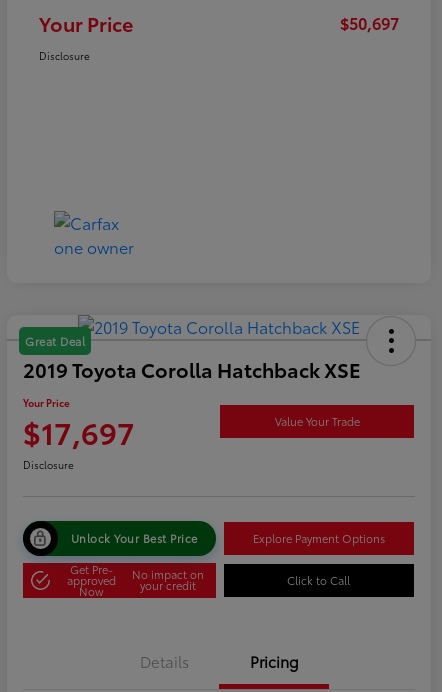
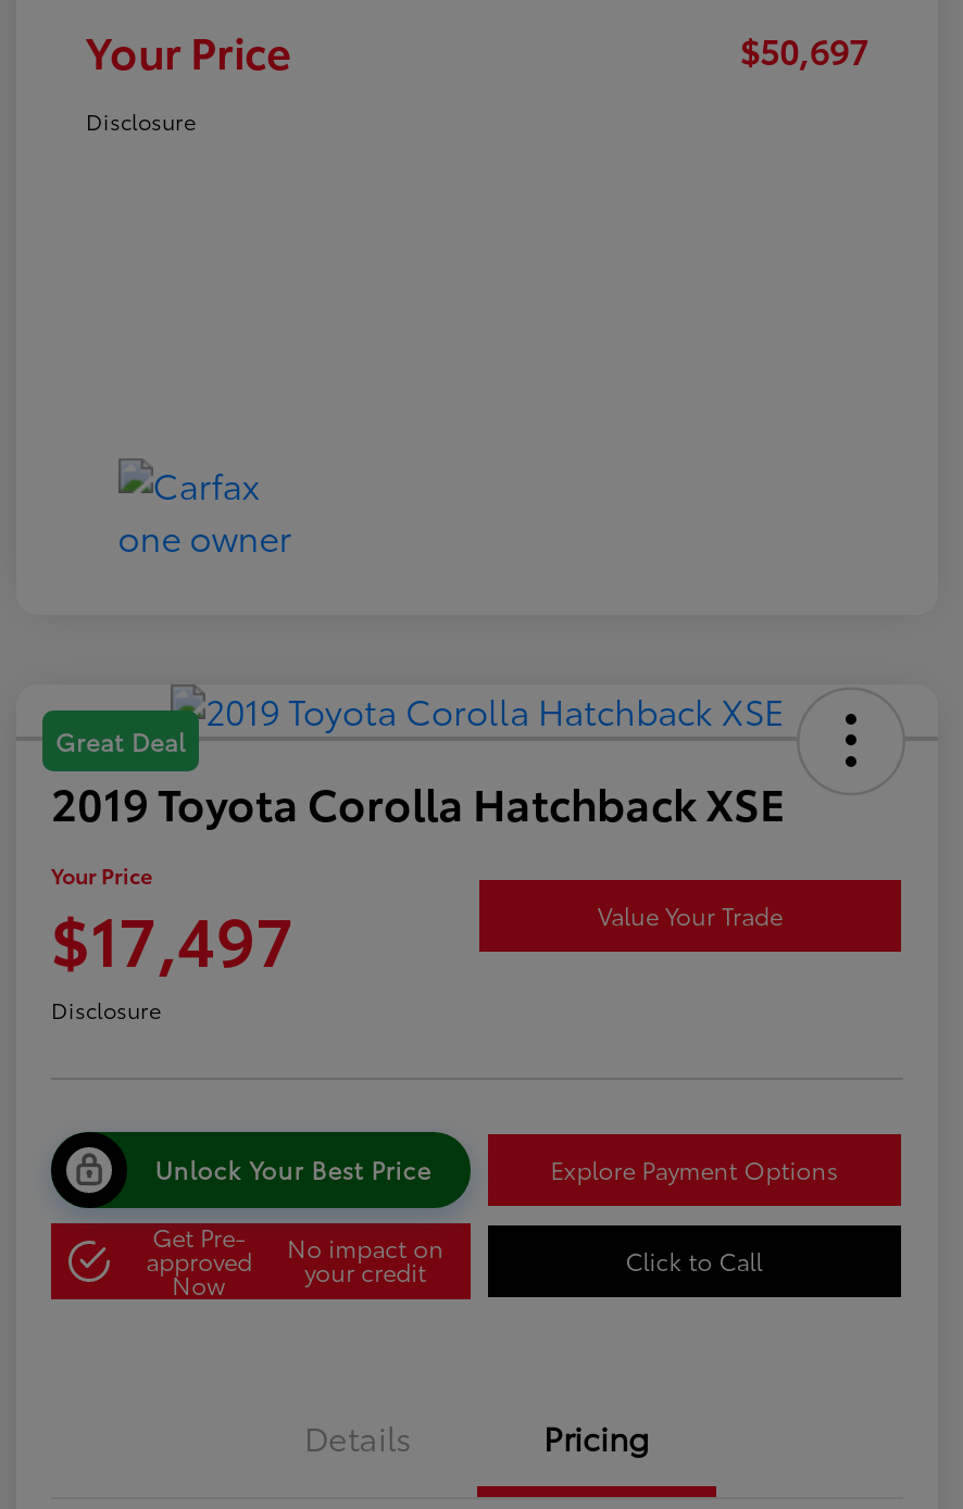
[23,410,135,453] $17,697 -> [51,890,295,984] $17,497

